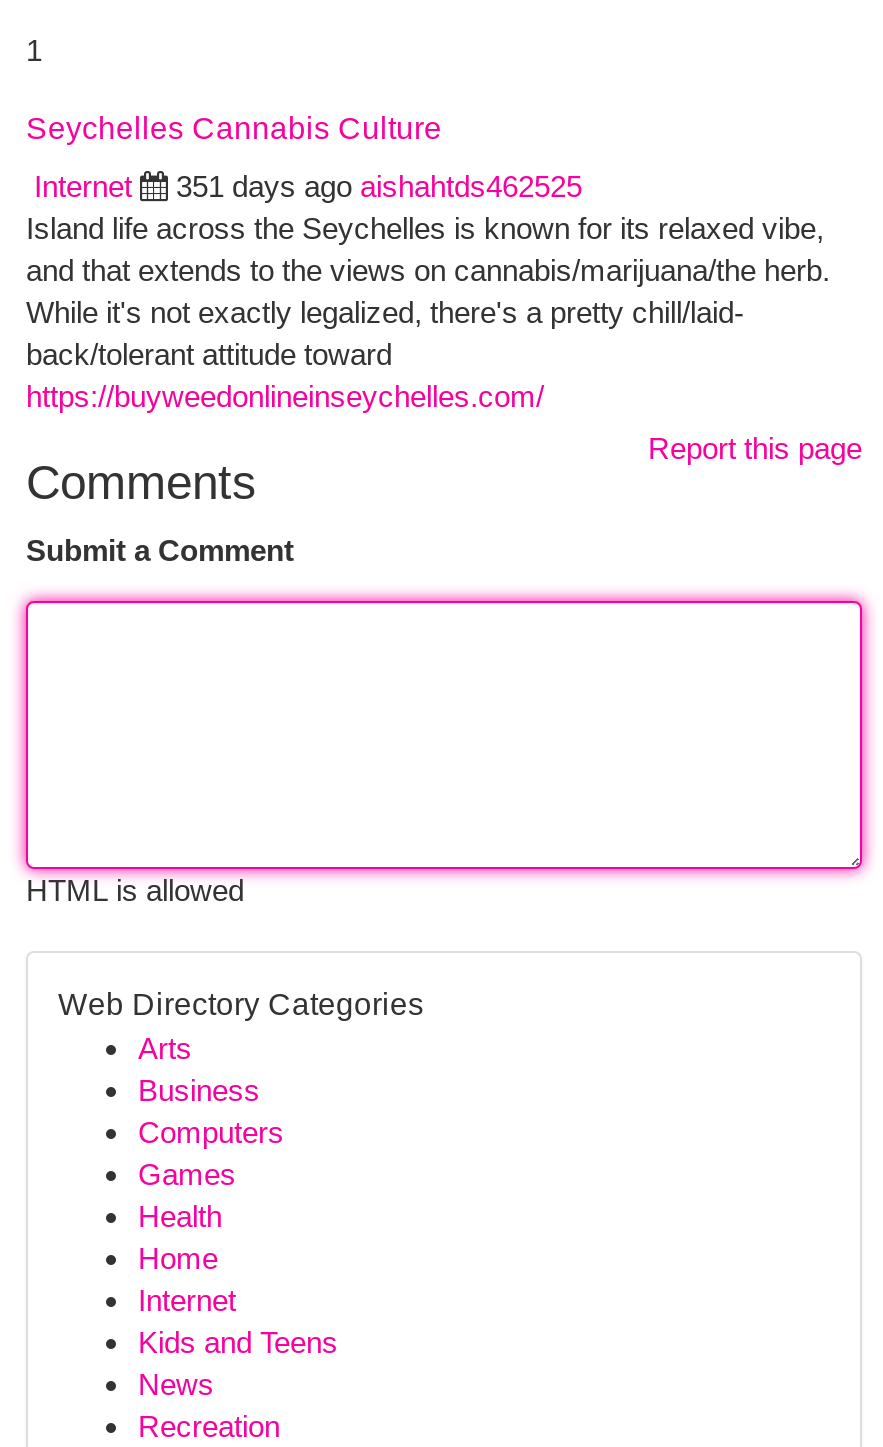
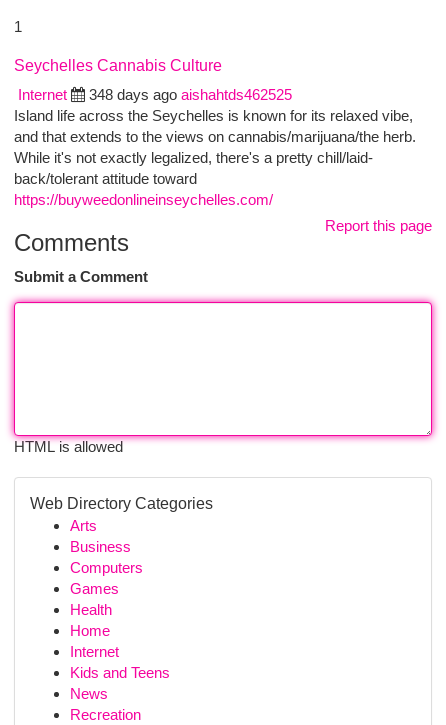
[176,169,582,203] 351 days ago aishahtds462525 -> [89,86,292,103] 348 days ago aishahtds462525

